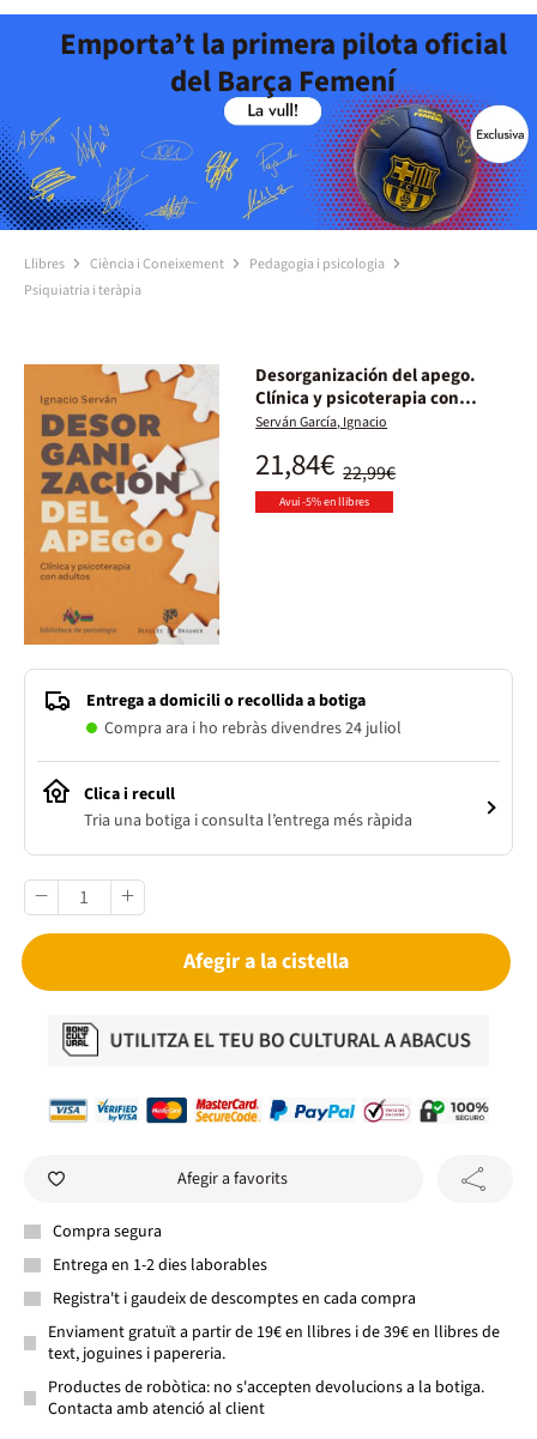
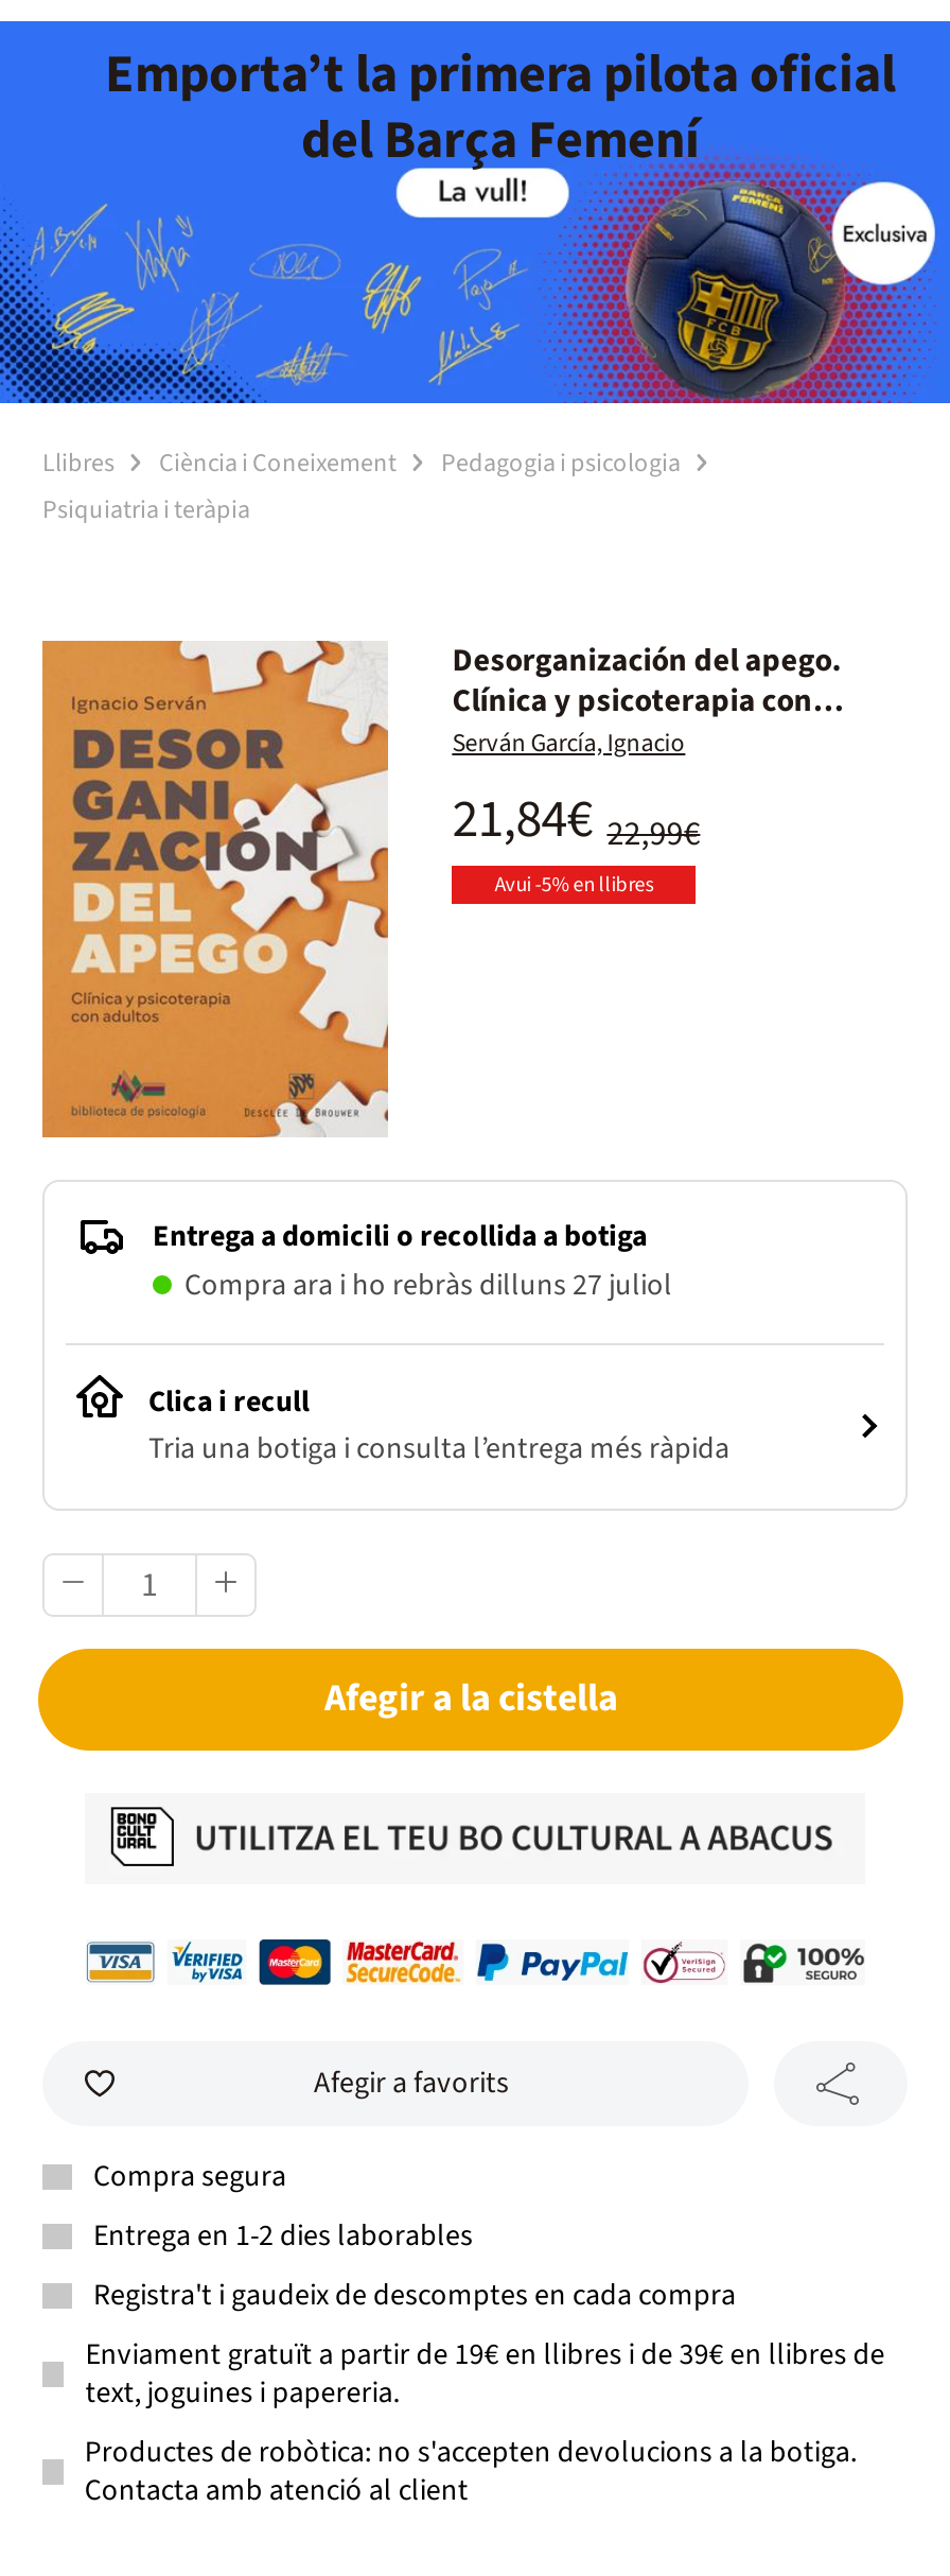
[104,717,402,740] Compra ara i ho rebràs divendres 24 juliol -> [184,1265,672,1307] Compra ara i ho rebràs dilluns 27 juliol

